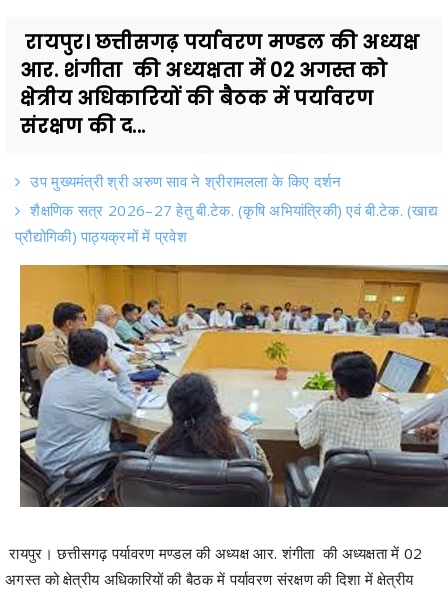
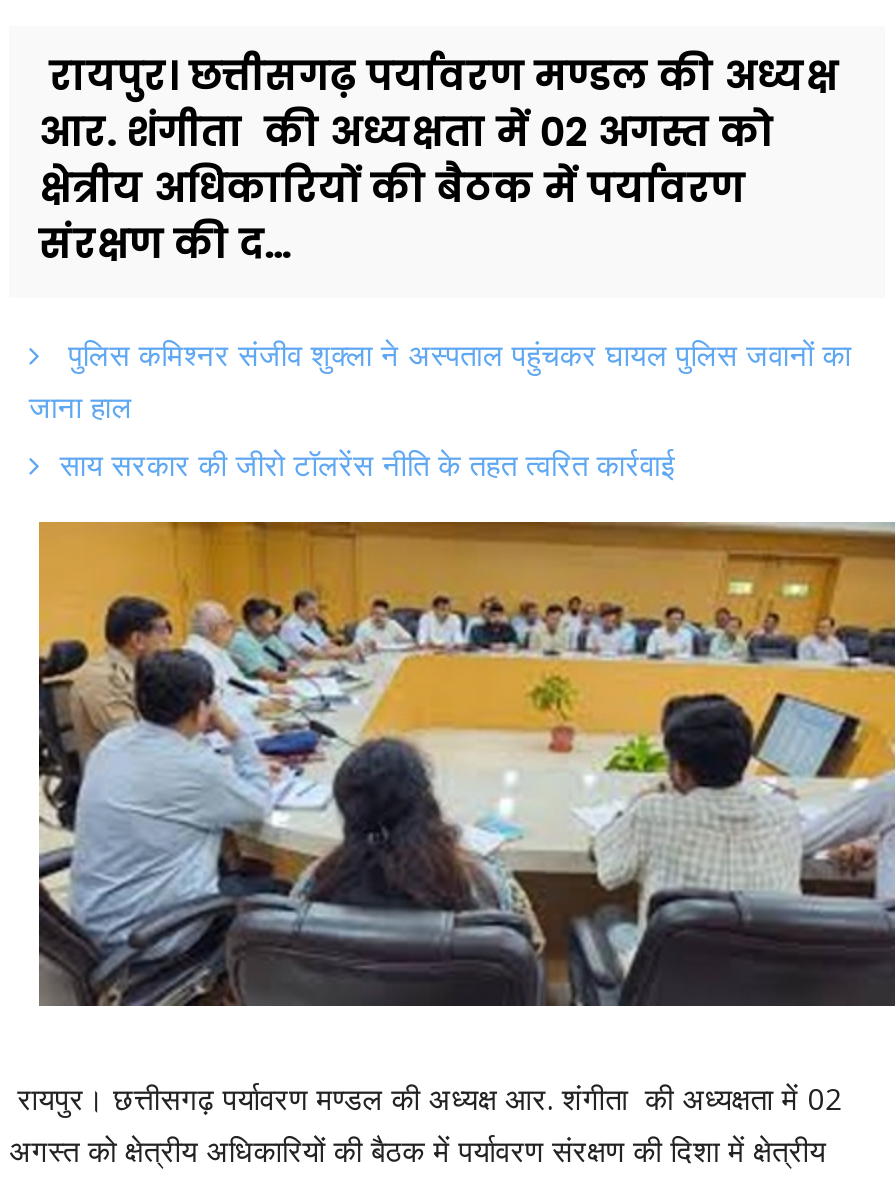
[15,171,438,246] उप मुख्यमंत्री श्री अरुण साव ने श्रीरामलला के किए दर्शन | शैक्षणिक सत्र 2026–27 हेतु बी.टेक. (कृषि अभियांत्रिकी) एवं बी.टेक. (खाद्य | प्रौद्योगिकी) पाठ्यक्रमों में प्रवेश -> [29,333,851,483] पुलिस कमिश्नर संजीव शुक्ला ने अस्पताल पहुंचकर घायल पुलिस जवानों का | जाना हाल | साय सरकार की जीरो टॉलरेंस नीति के तहत त्वरित कार्रवाई

